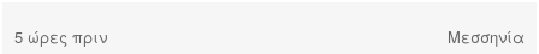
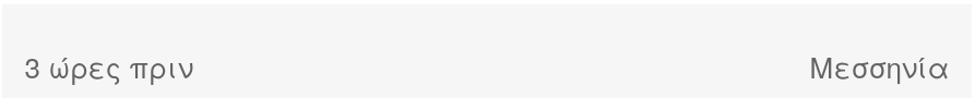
[15,25,107,48] 5 ώρες πριν -> [24,46,193,87] 3 ώρες πριν

